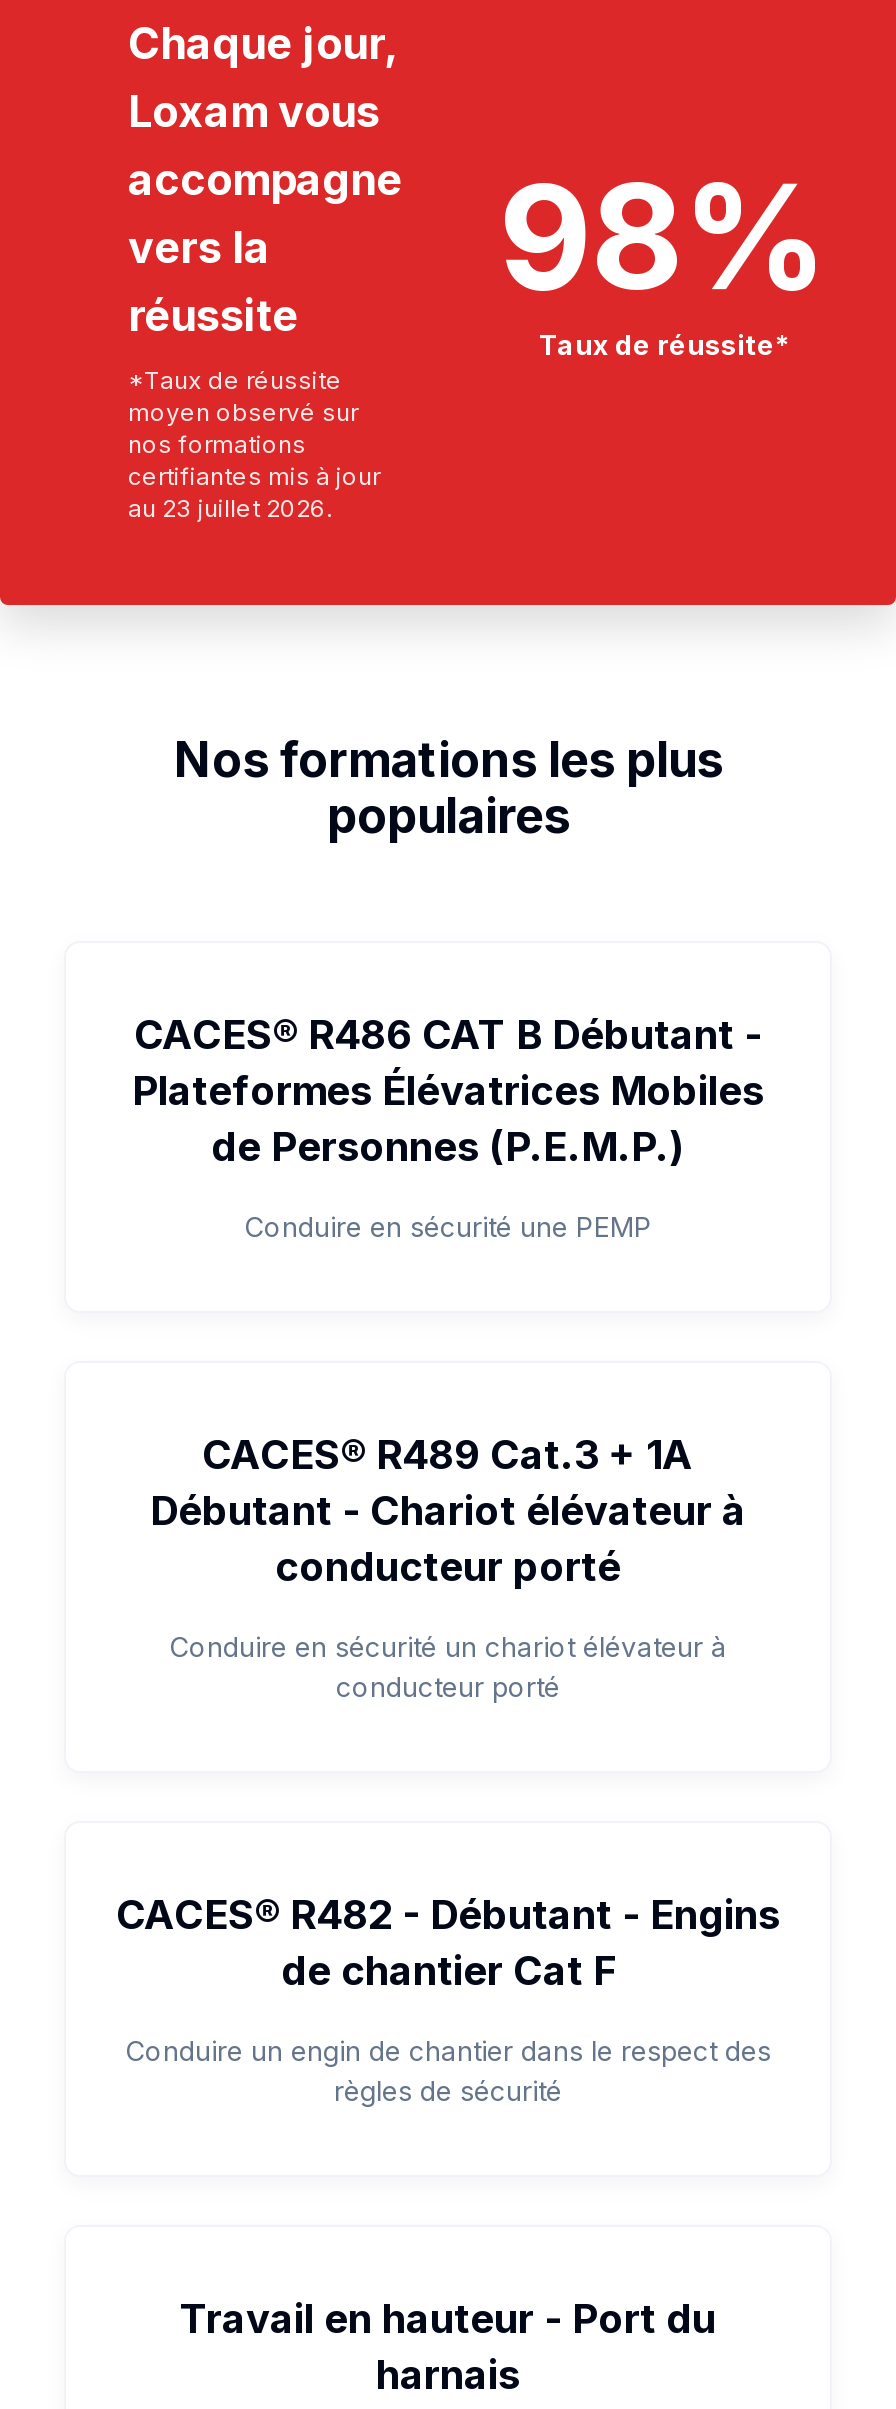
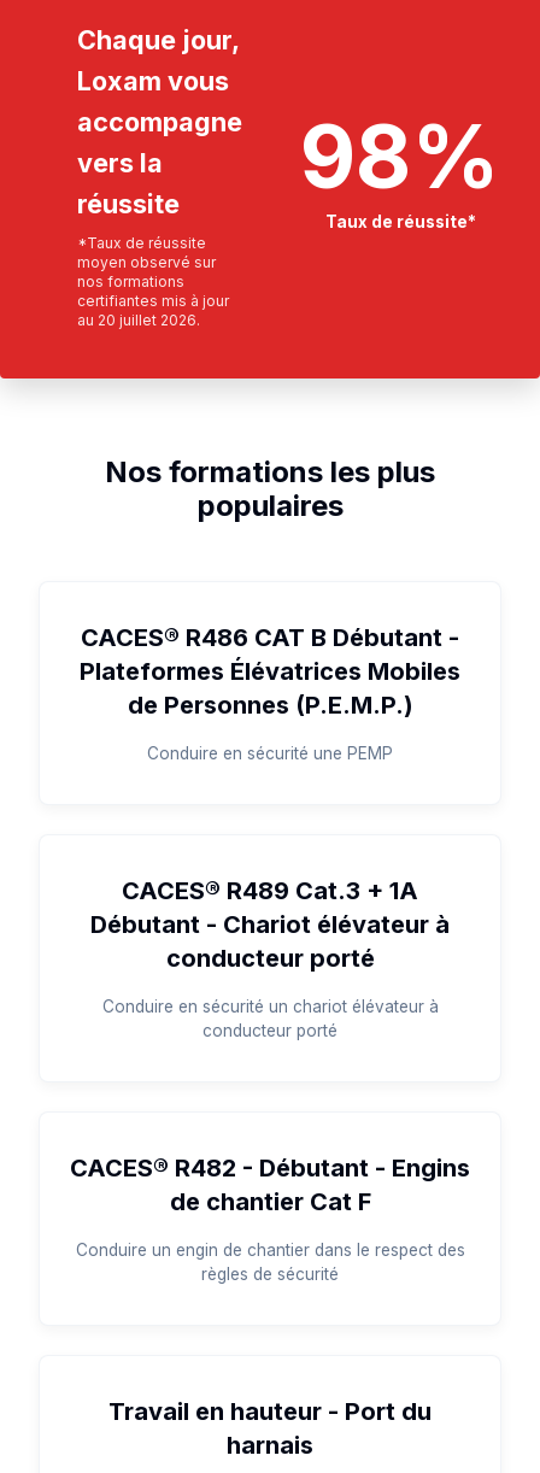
[128,493,332,523] au 23 juillet 2026. -> [77,311,200,329] au 20 juillet 2026.

